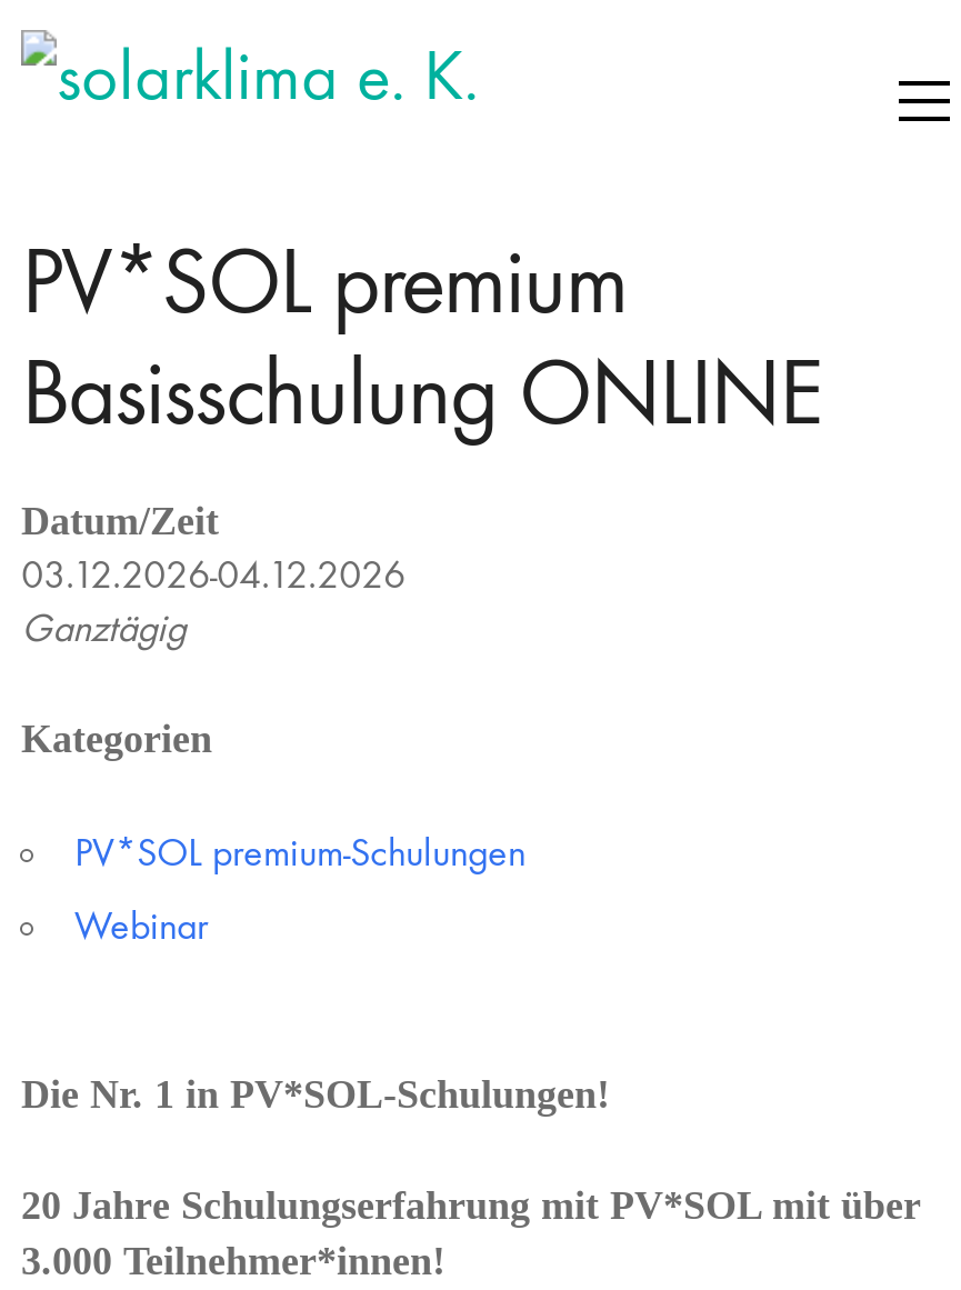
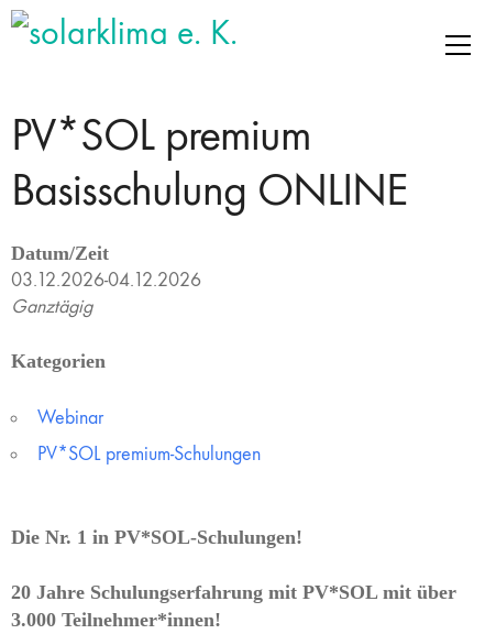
moved [74,830,525,877] -> [37,442,261,466]: PV*SOL premium-Schulungen
moved [74,903,208,950] -> [37,406,103,429]: Webinar

